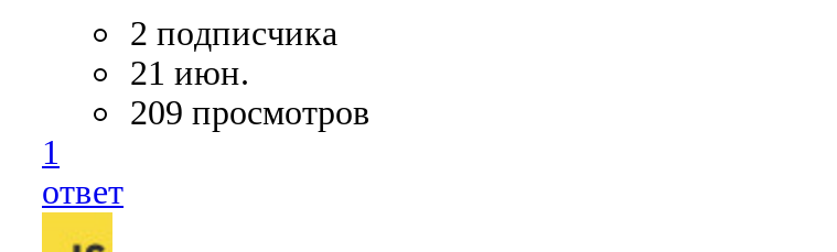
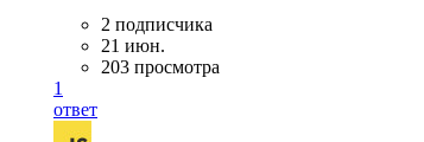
[130,93,371,130] 209 просмотров -> [101,56,220,77] 203 просмотра

